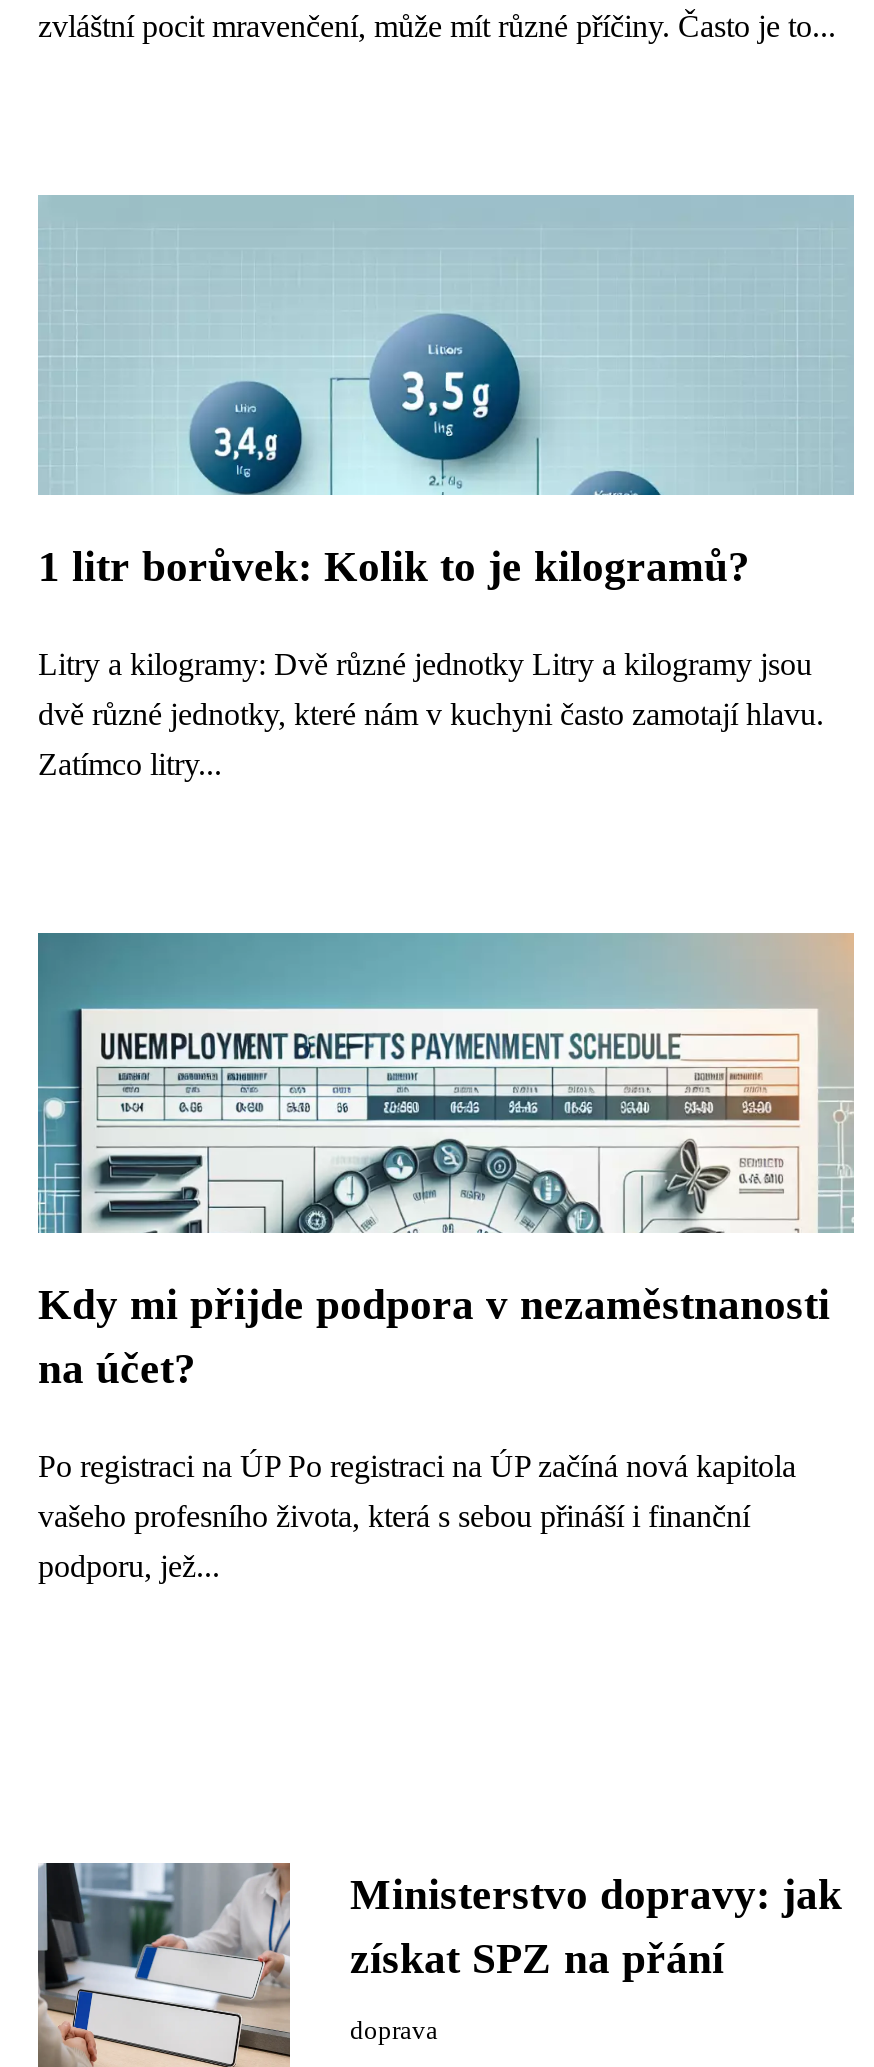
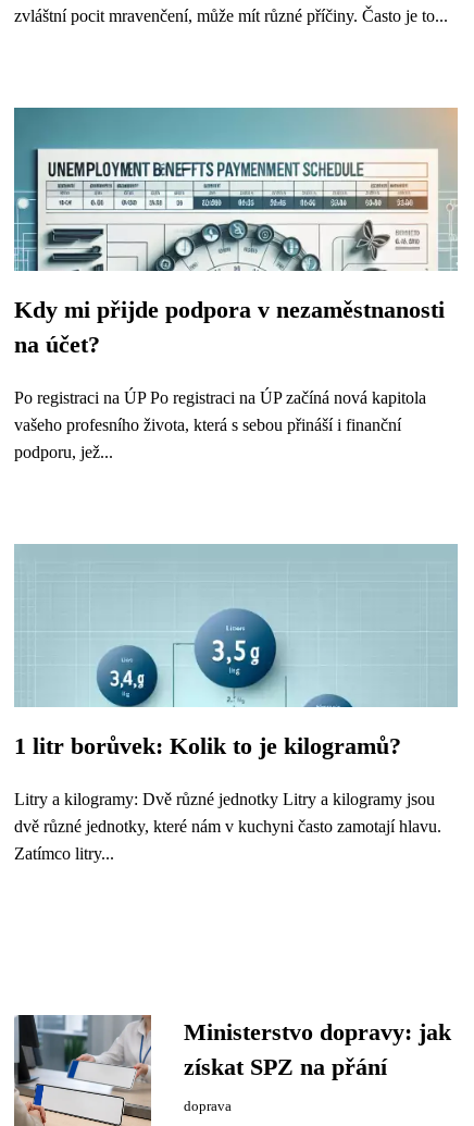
moved [38,195,854,781] -> [14,543,459,863]: [image] | 1 litr borůvek: Kolik to je kilogramů? | Litry a kilogramy: Dvě různé jednotky Litry a kilogramy jsou | dvě různé jednotky, které nám v kuchyni často zamotají hlavu. | Zatímco litry...
moved [34,937,856,1583] -> [12,110,459,461]: [image] | Kdy mi přijde podpora v nezaměstnanosti | na účet? | Po registraci na ÚP Po registraci na ÚP začíná nová kapitola | vašeho profesního života, která s sebou přináší i finanční | podporu, jež...

